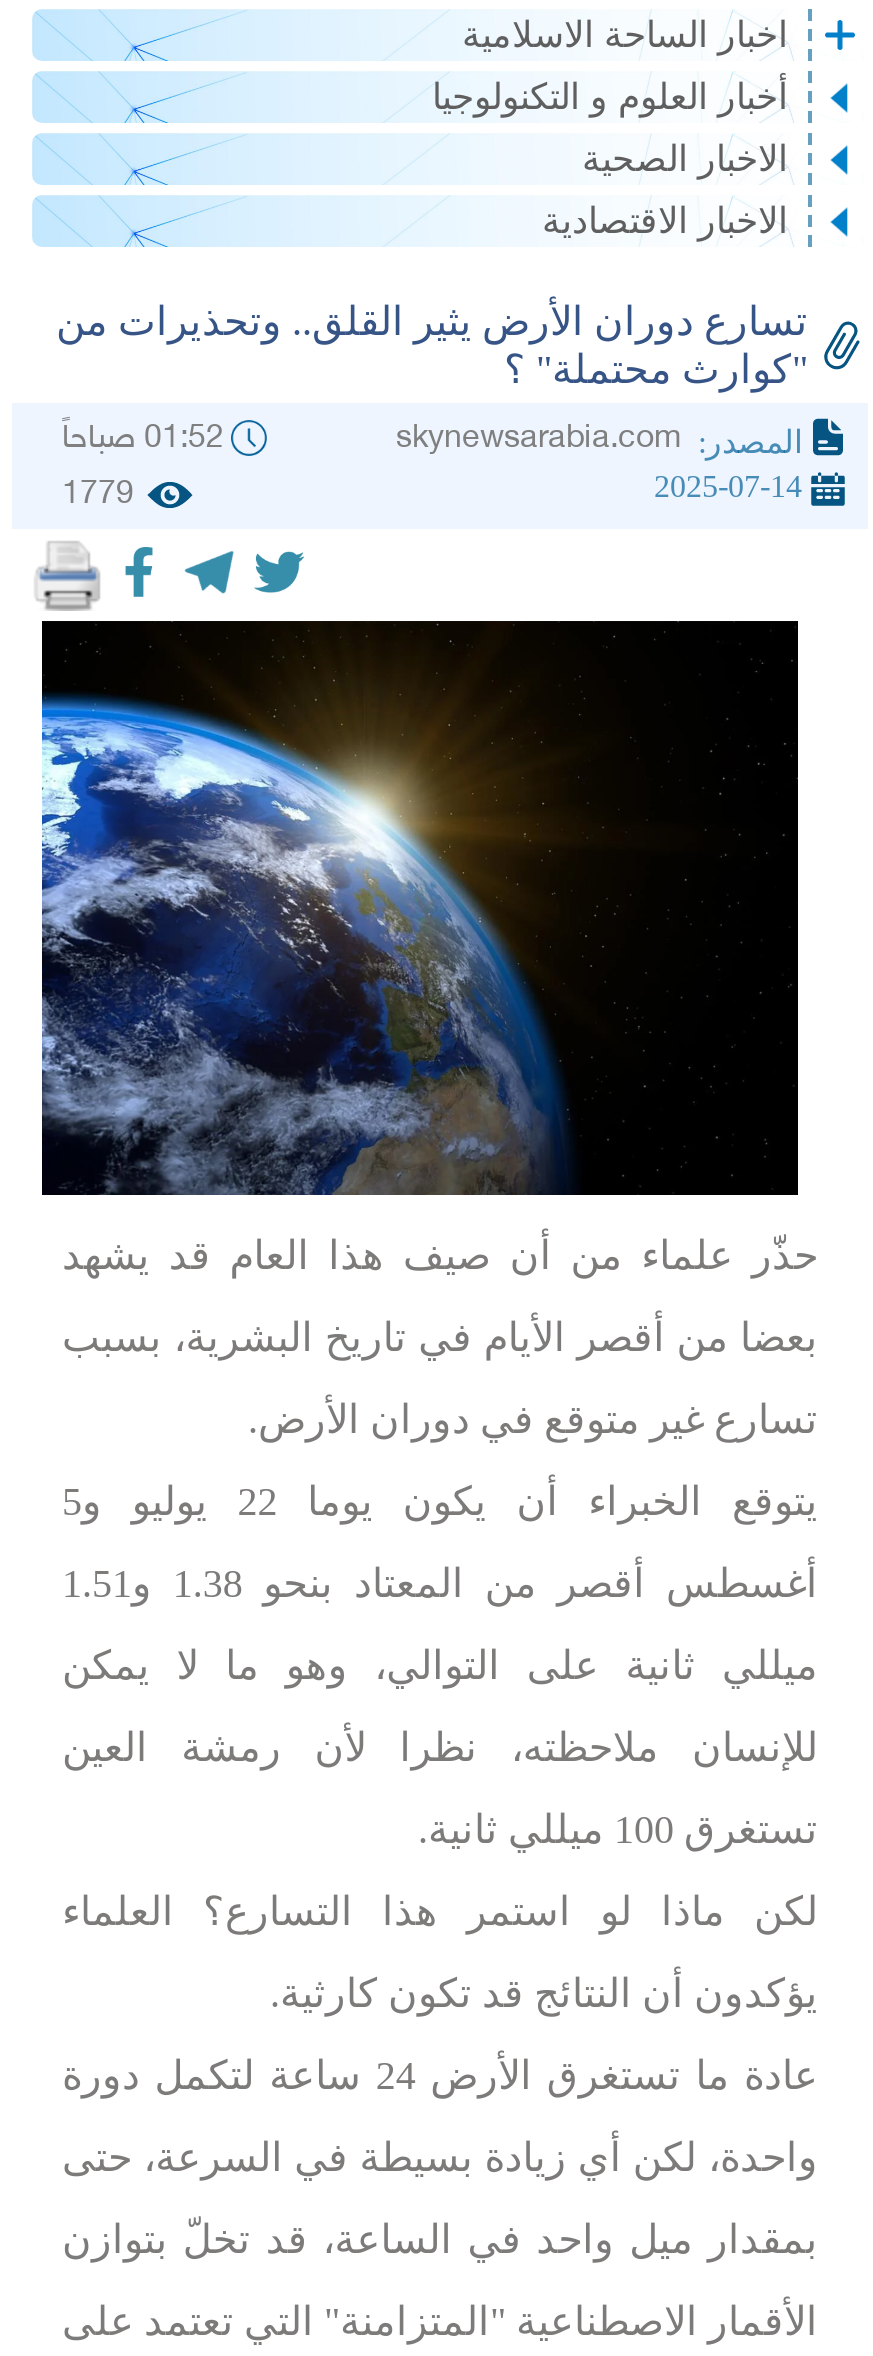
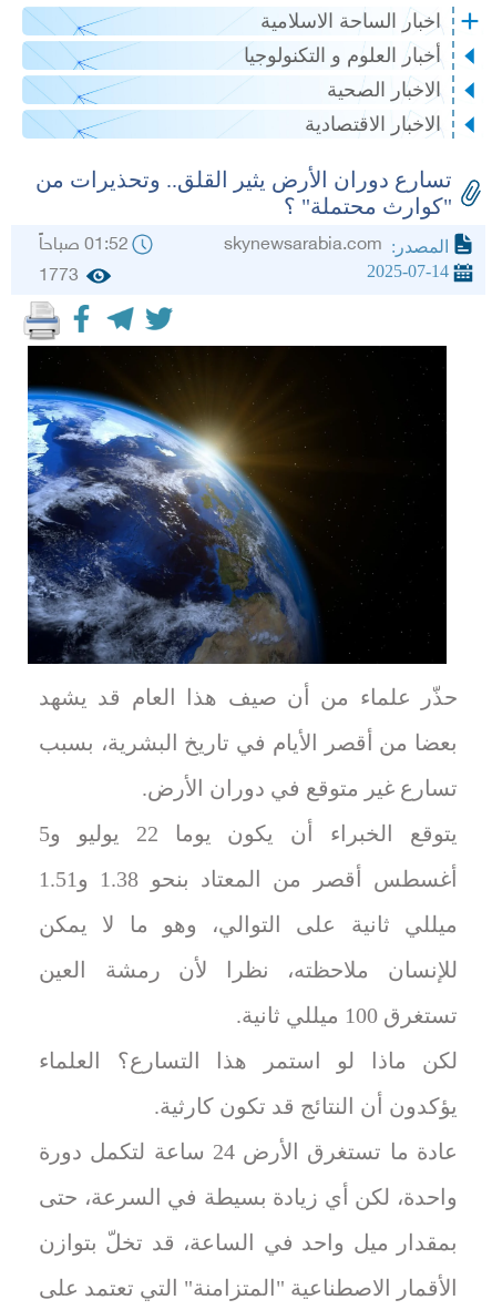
[62,477,134,515] 1779 -> [39,266,79,287] 1773

